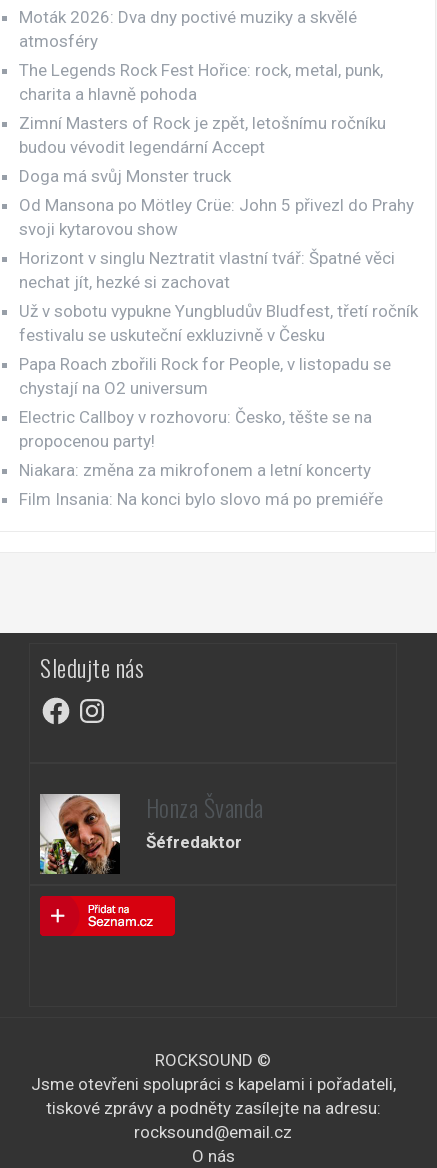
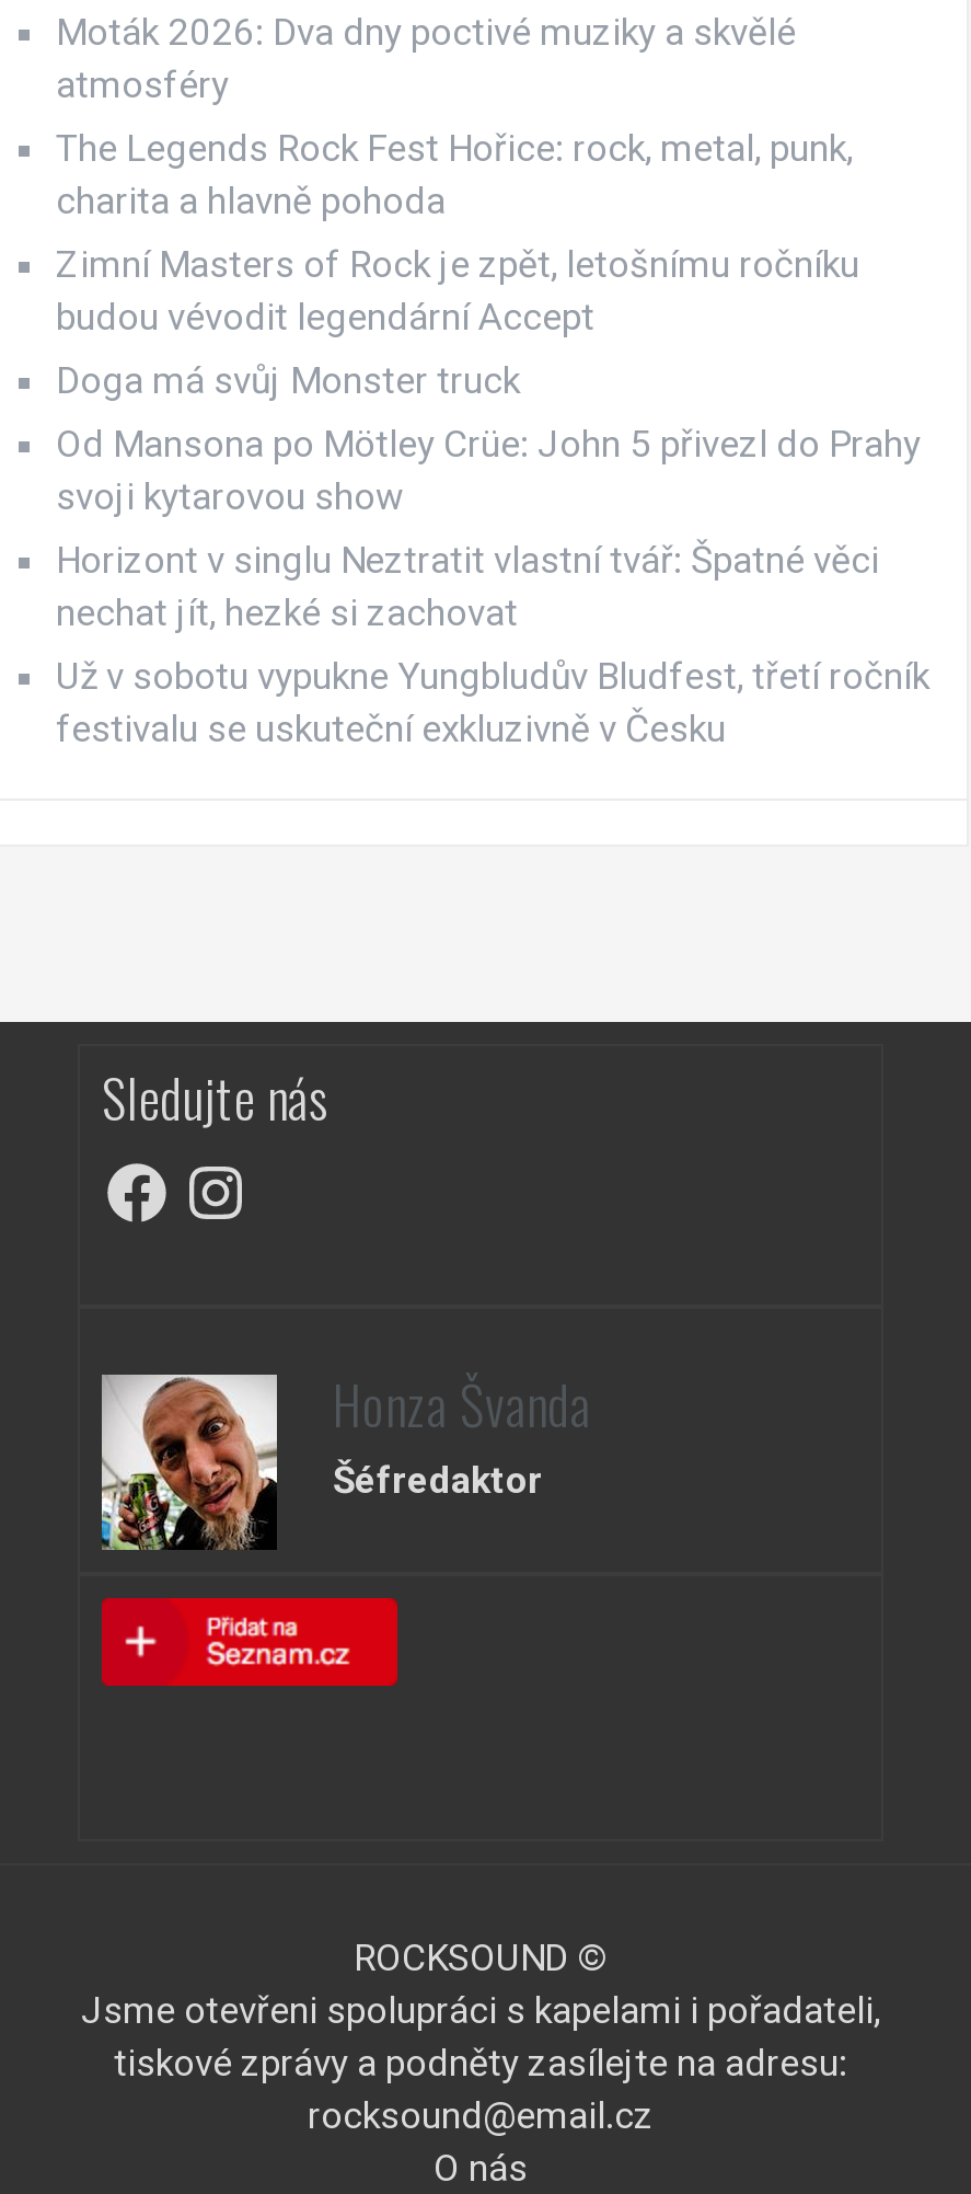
[19,354,391,509] Papa Roach zbořili Rock for People, v listopadu se | chystají na O2 universum | Electric Callboy v rozhovoru: Česko, těšte se na | propocenou party! | Niakara: změna za mikrofonem a letní koncerty | Film Insania: Na konci bylo slovo má po premiéře -> none

